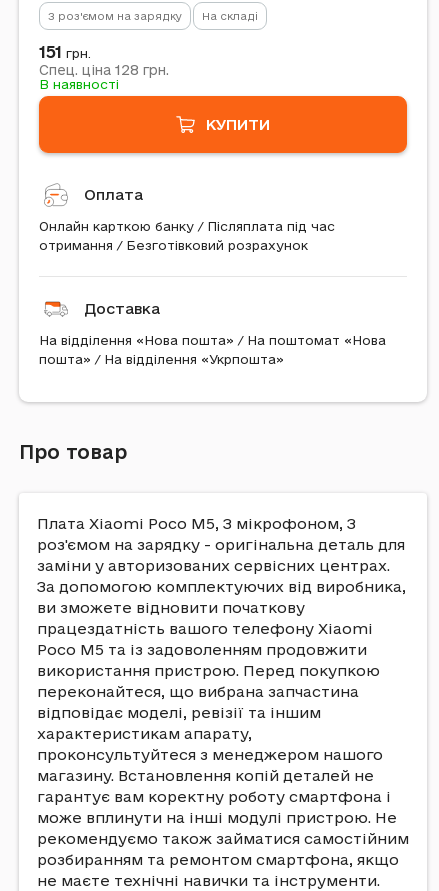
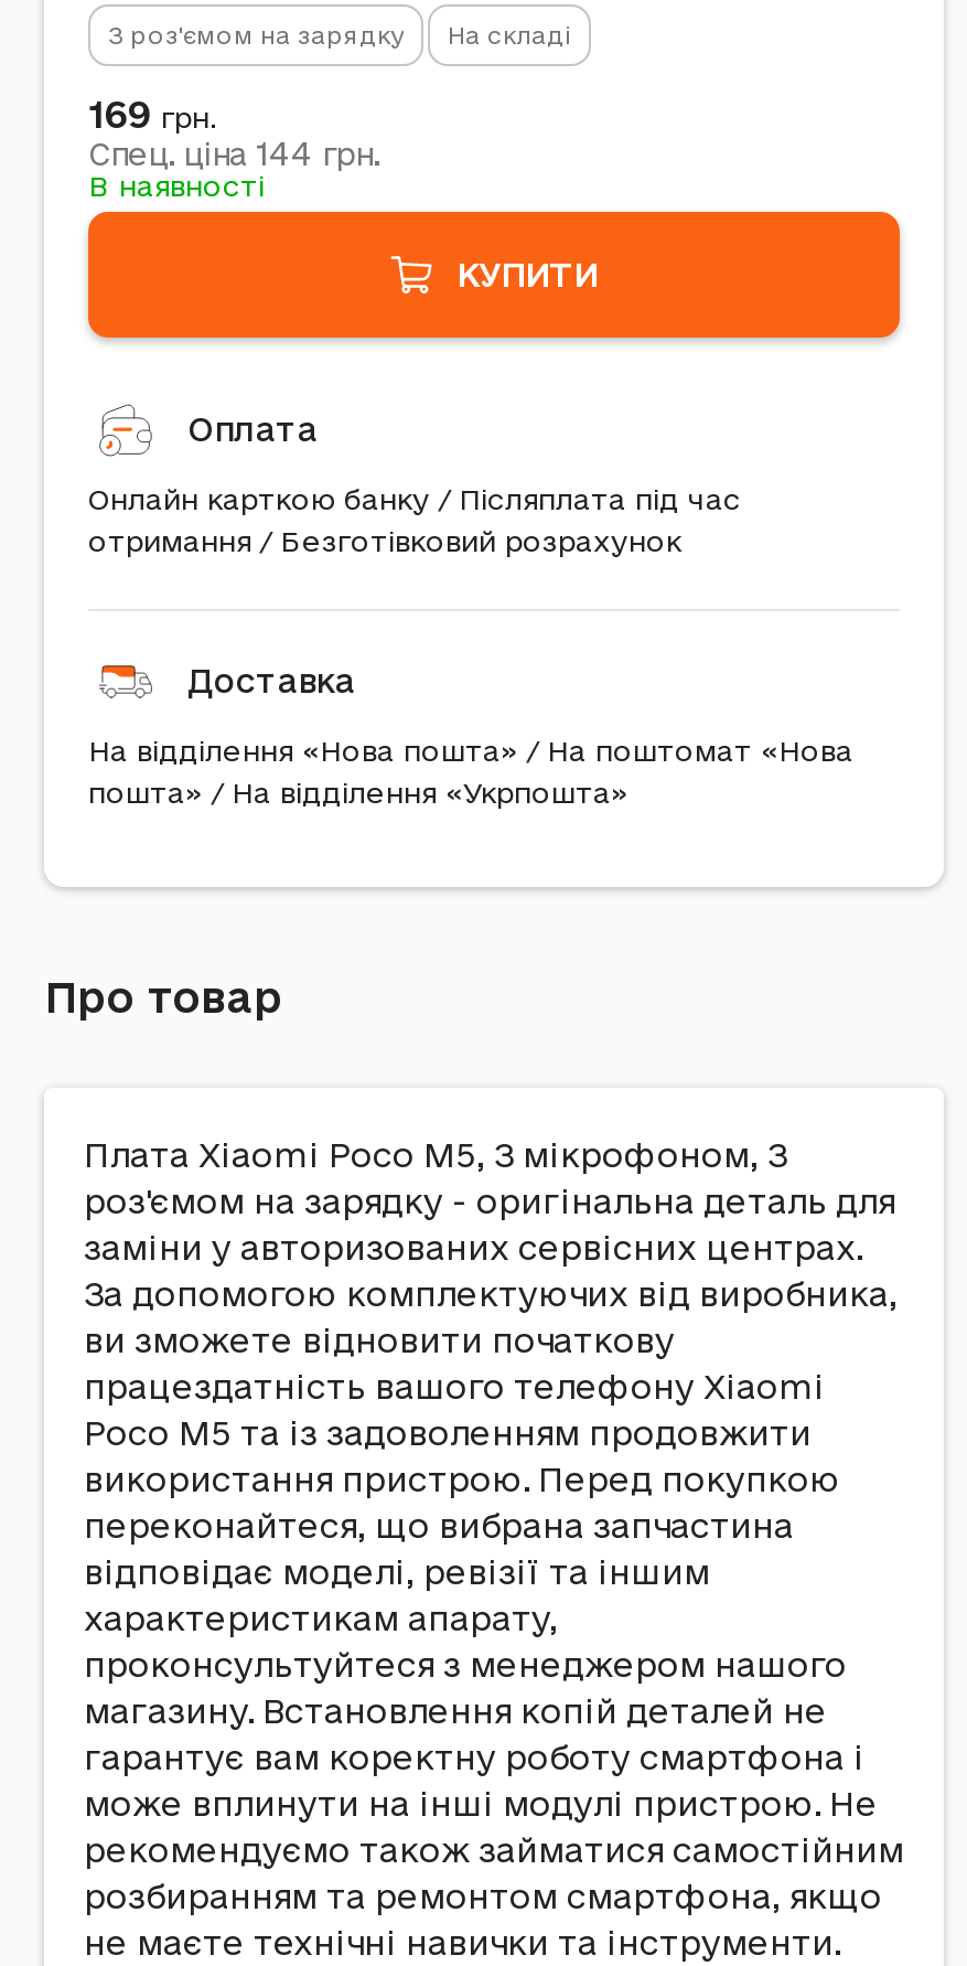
[39,42,91,61] 151 грн. -> [88,93,216,135] 169 грн.
[39,61,169,78] Спец. ціна 128 грн. -> [88,135,379,172] Спец. ціна 144 грн.

